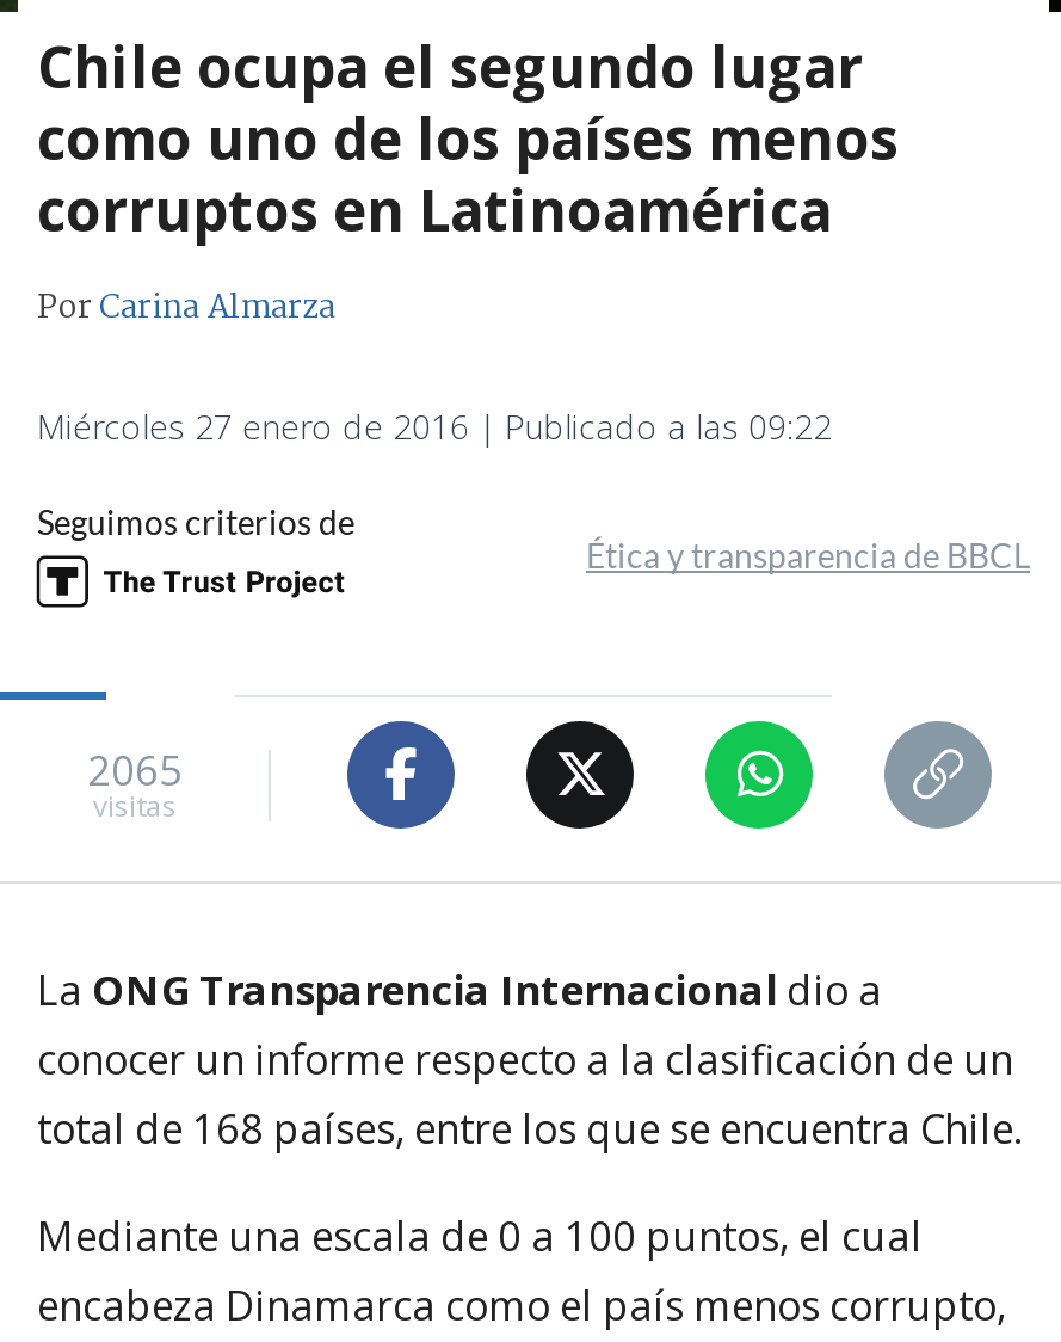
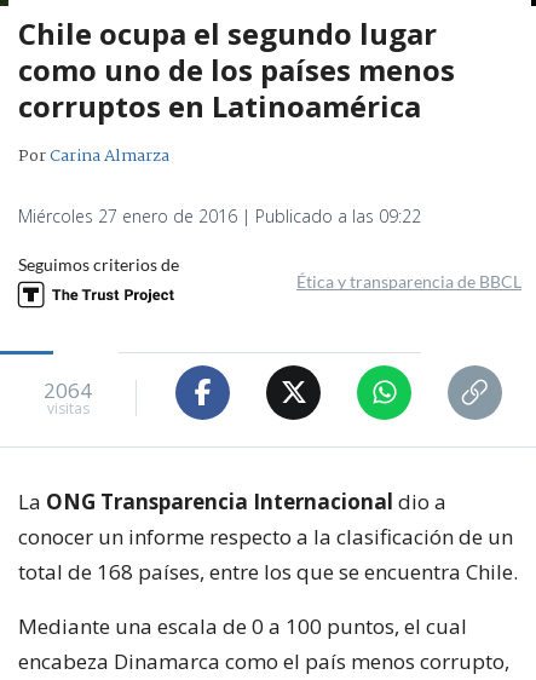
[87,743,183,798] 2065 -> [44,377,92,404] 2064

